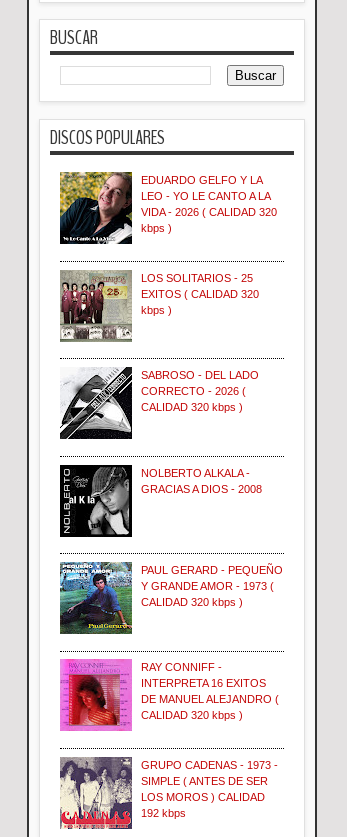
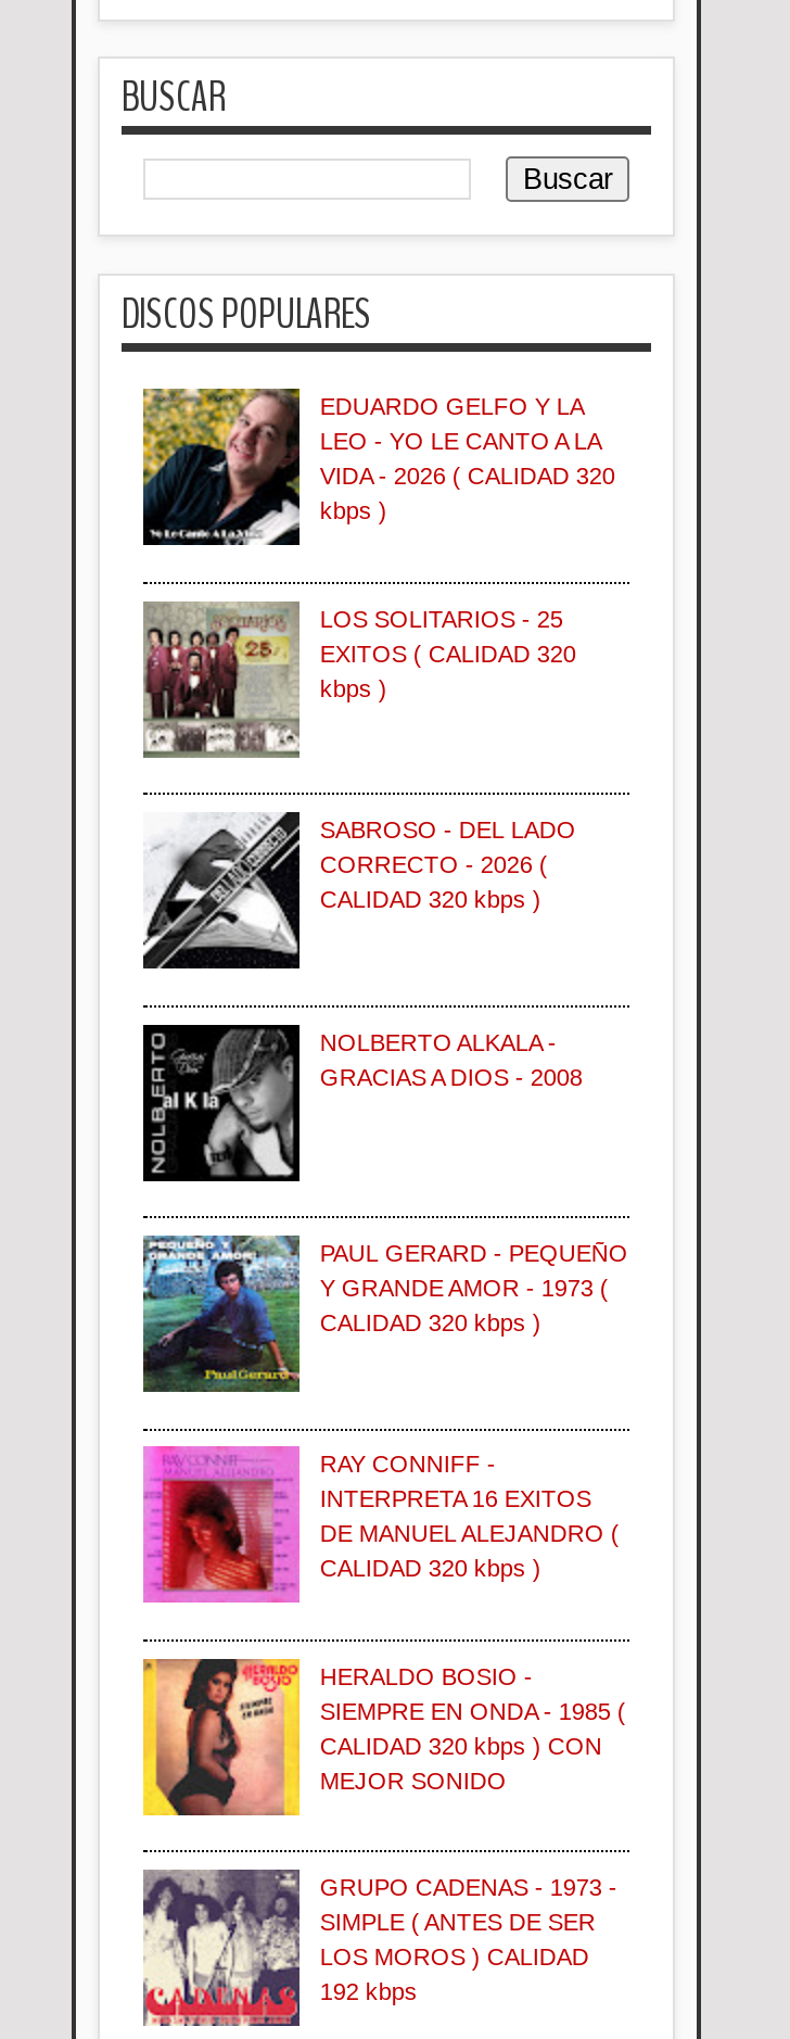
none -> [141,1657,626,1818] [image] | HERALDO BOSIO - | SIEMPRE EN ONDA - 1985 ( | CALIDAD 320 kbps ) CON | MEJOR SONIDO

